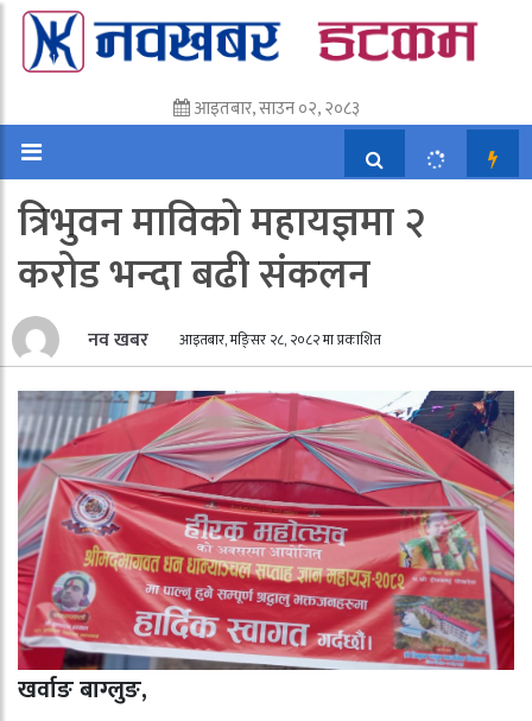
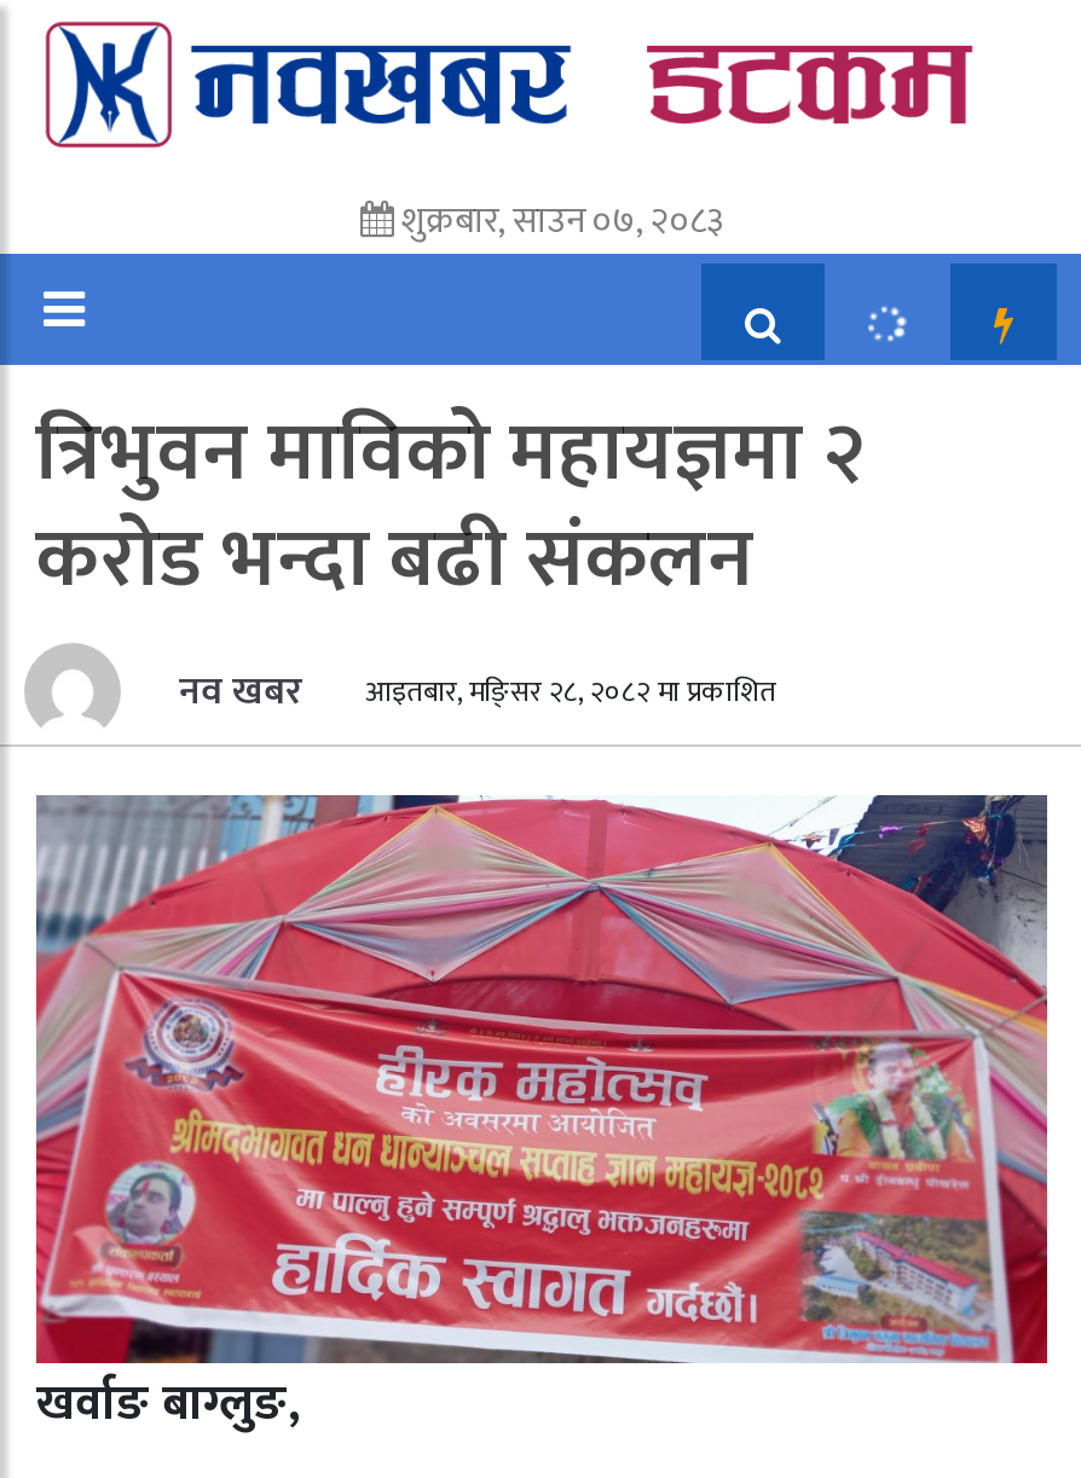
[189,94,359,124] आइतबार, साउन ०२, २०८३ -> [394,192,723,252] शुक्रबार, साउन ०७, २०८३

